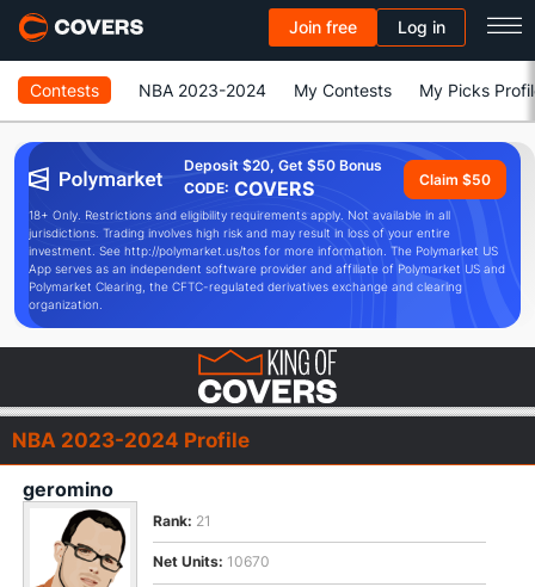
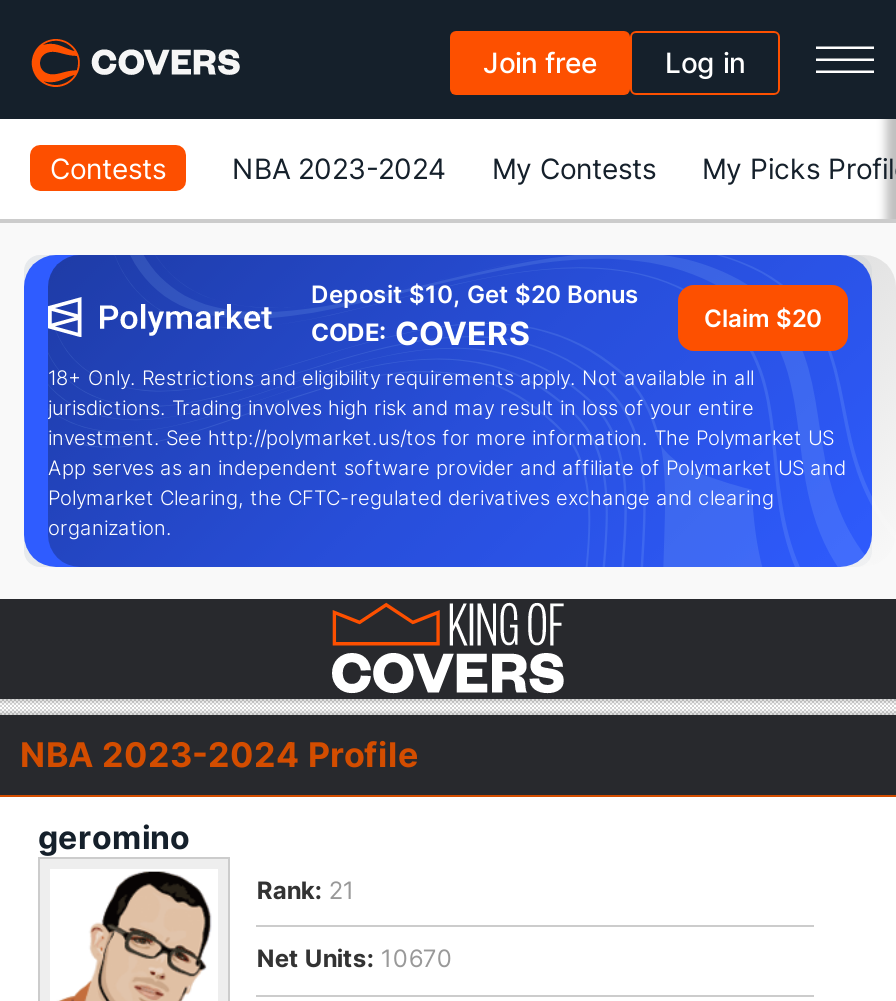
[184,156,382,174] Deposit $20, Get $50 Bonus -> [311,279,639,309] Deposit $10, Get $20 Bonus
[419,170,491,188] Claim $50 -> [704,302,822,332] Claim $20

